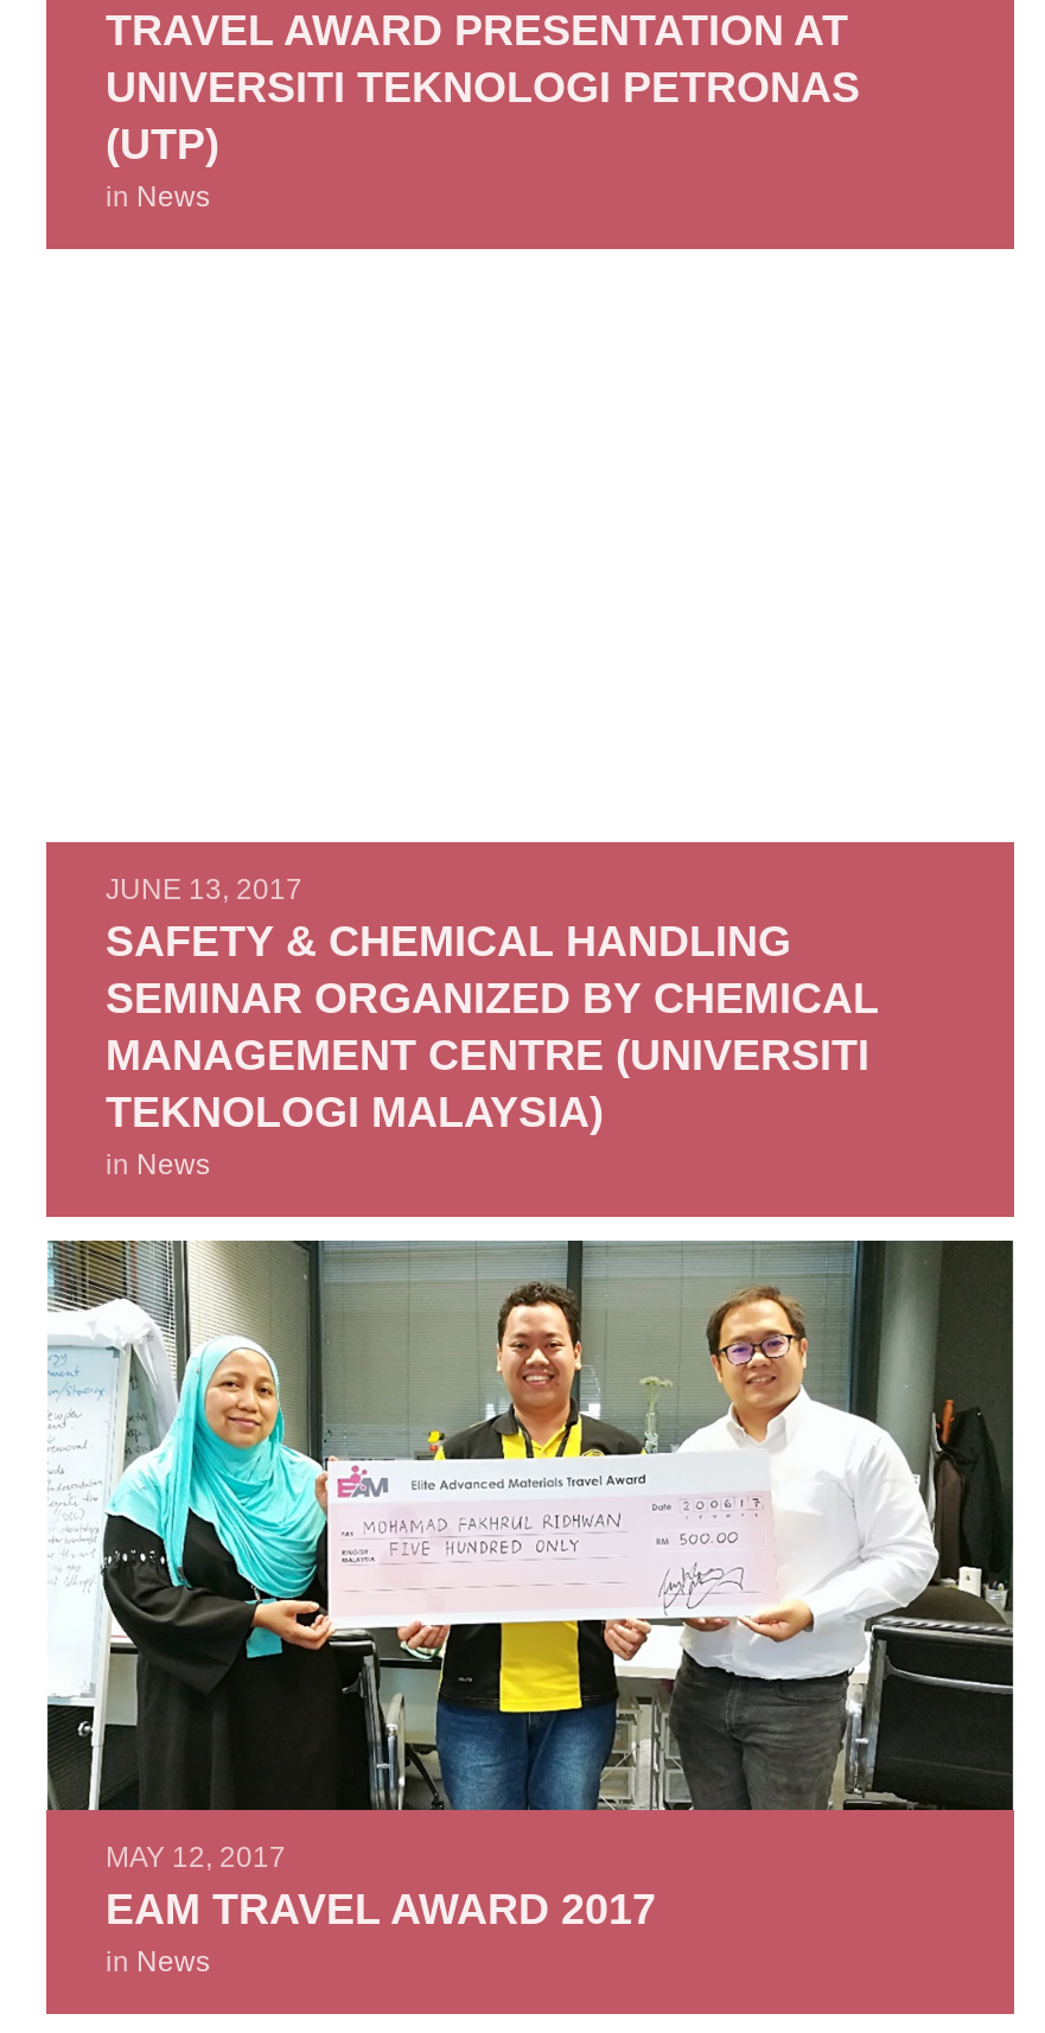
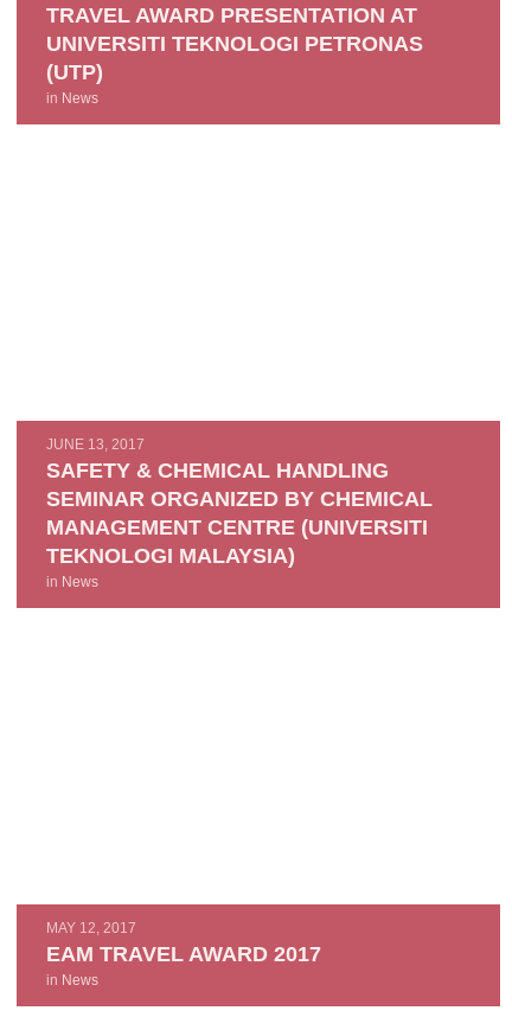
[44,1238,1017,1812] [image] -> none

